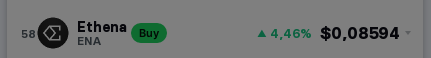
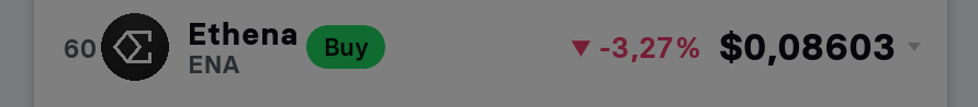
[21,26,35,41] 58 -> [64,31,97,64] 60
[270,22,400,44] $0,08594 | 4,46% -> [599,23,897,71] $0,08603 | -3,27%

